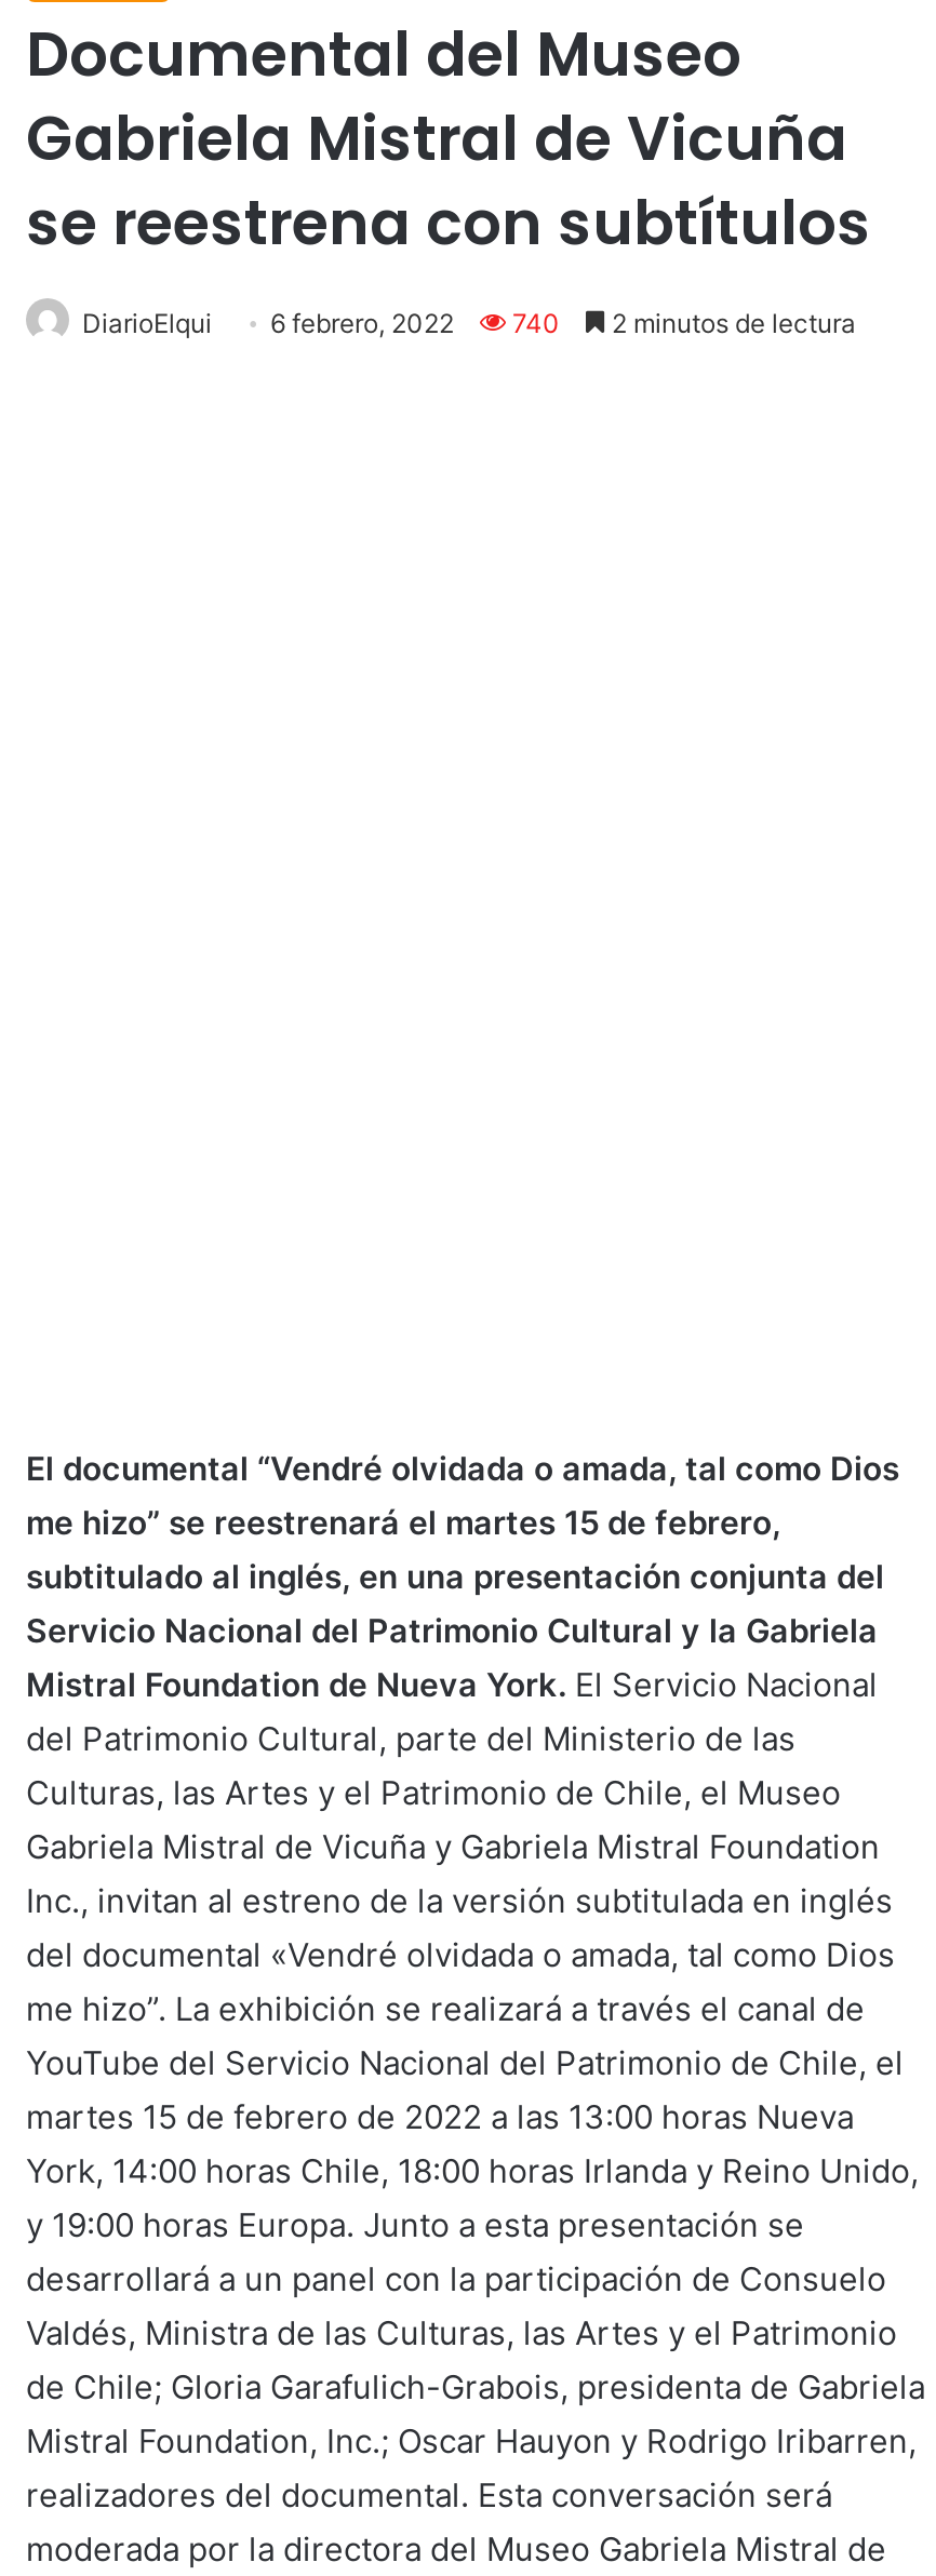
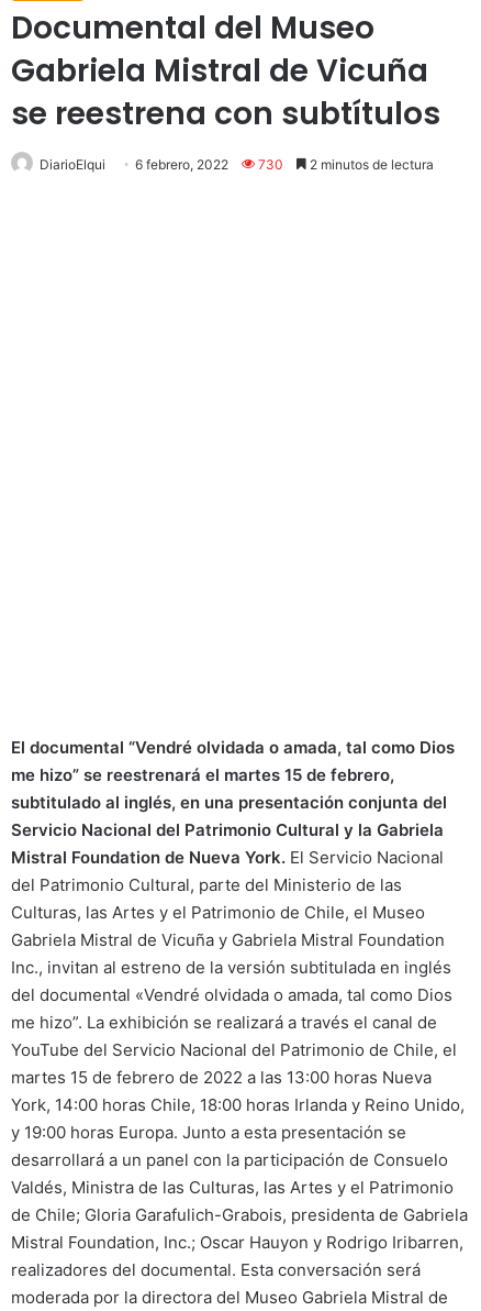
[82,307,856,340] DiarioElqui 6 febrero, 2022 740 2 minutos de lectura -> [40,156,434,173] DiarioElqui 6 febrero, 2022 730 2 minutos de lectura

